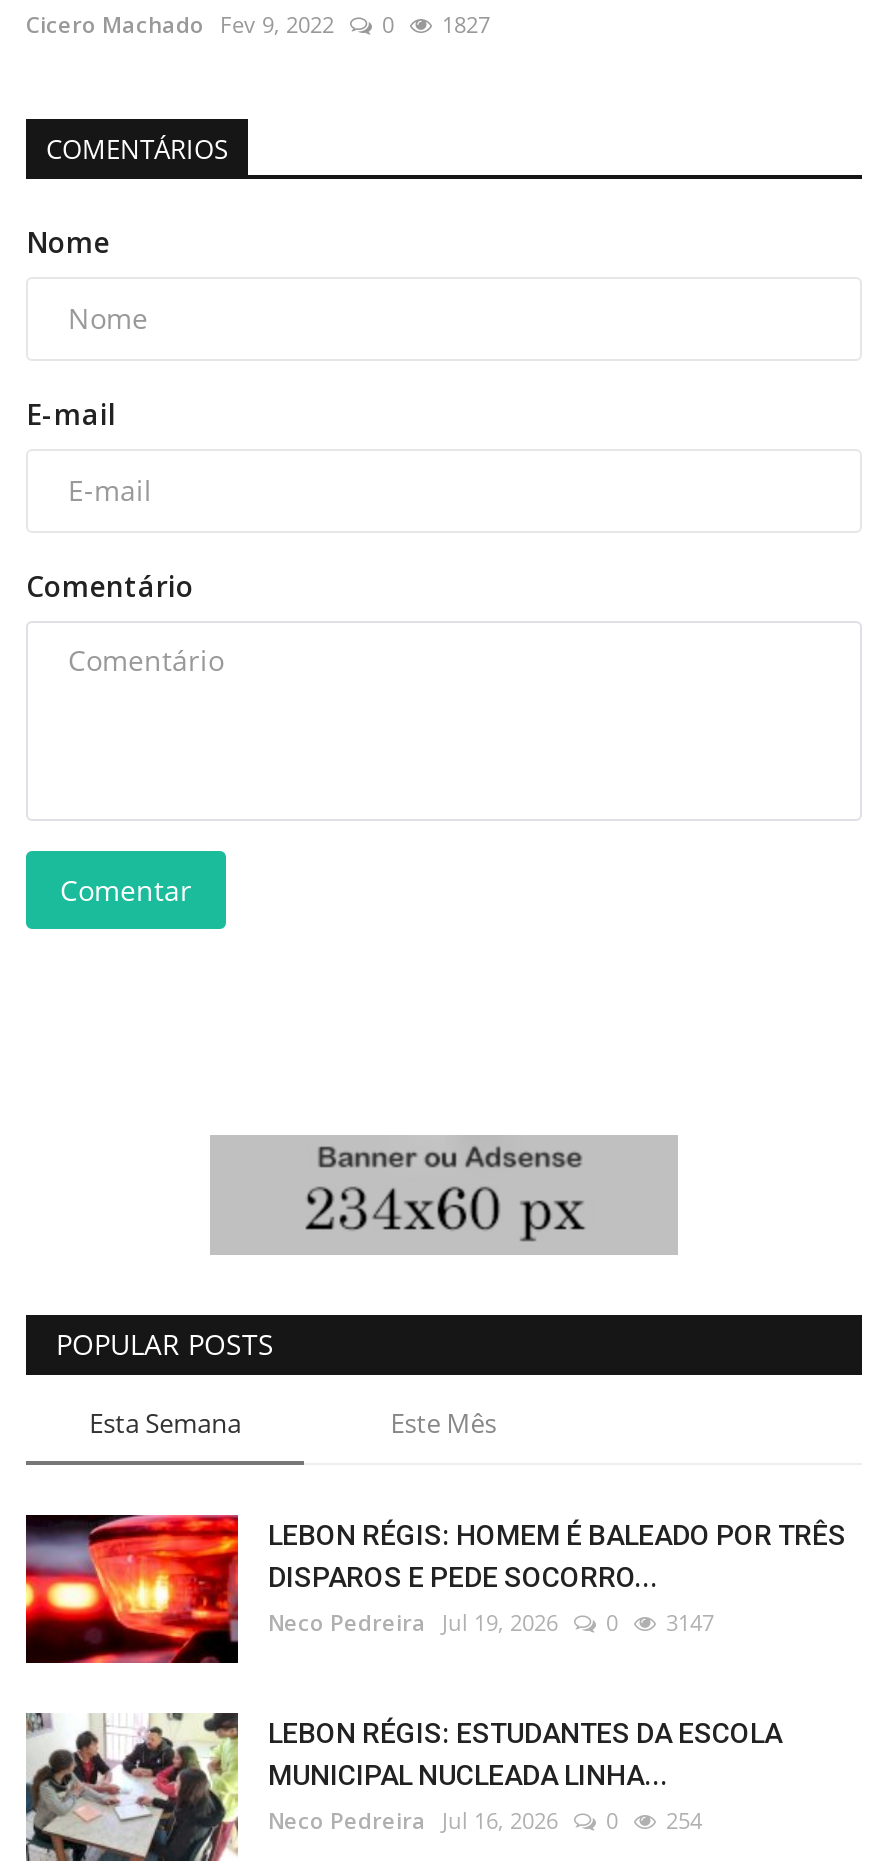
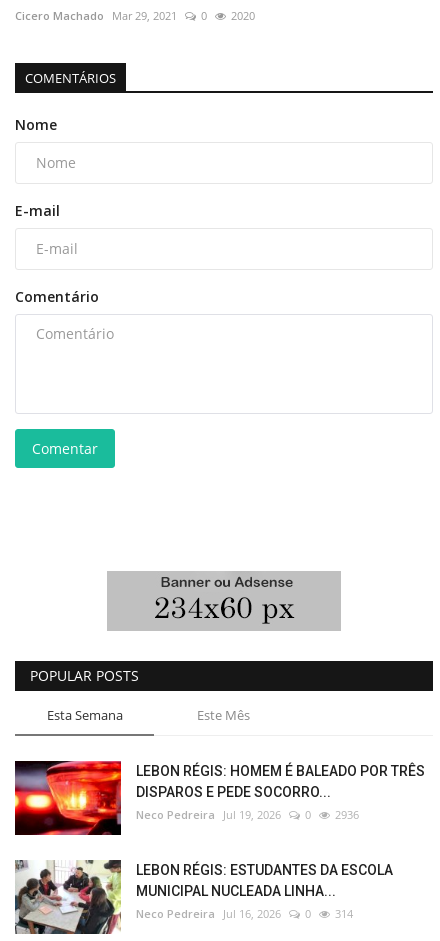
[26,9,334,39] Cicero Machado Fev 9, 2022 -> [15,8,177,23] Cicero Machado Mar 29, 2021
[442,9,490,39] 1827 -> [231,8,255,23] 2020
[268,1607,714,1637] Neco Pedreira Jul 19, 2026 0 3147 -> [136,807,359,822] Neco Pedreira Jul 19, 2026 0 2936
[268,1805,702,1835] Neco Pedreira Jul 16, 2026 0 254 -> [136,906,353,921] Neco Pedreira Jul 16, 2026 0 314

